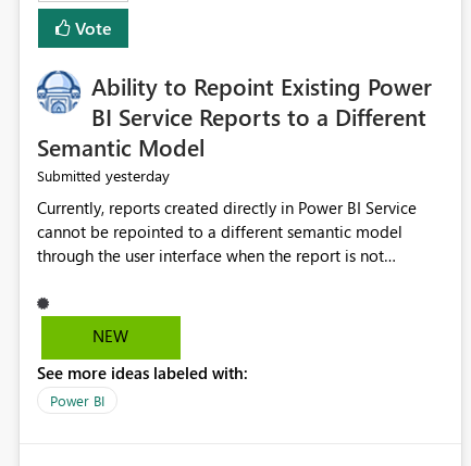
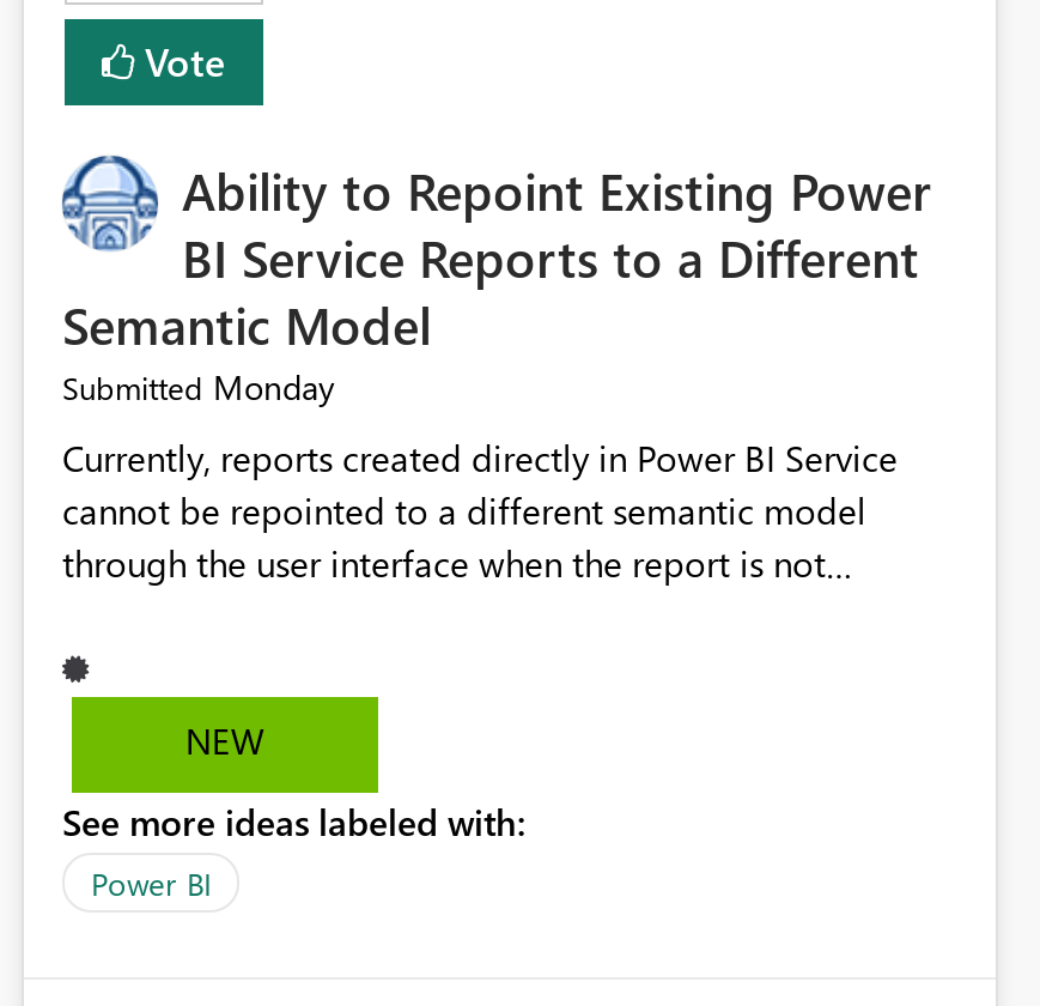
[37,166,170,186] Submitted yesterday -> [62,365,335,411] Submitted Monday

